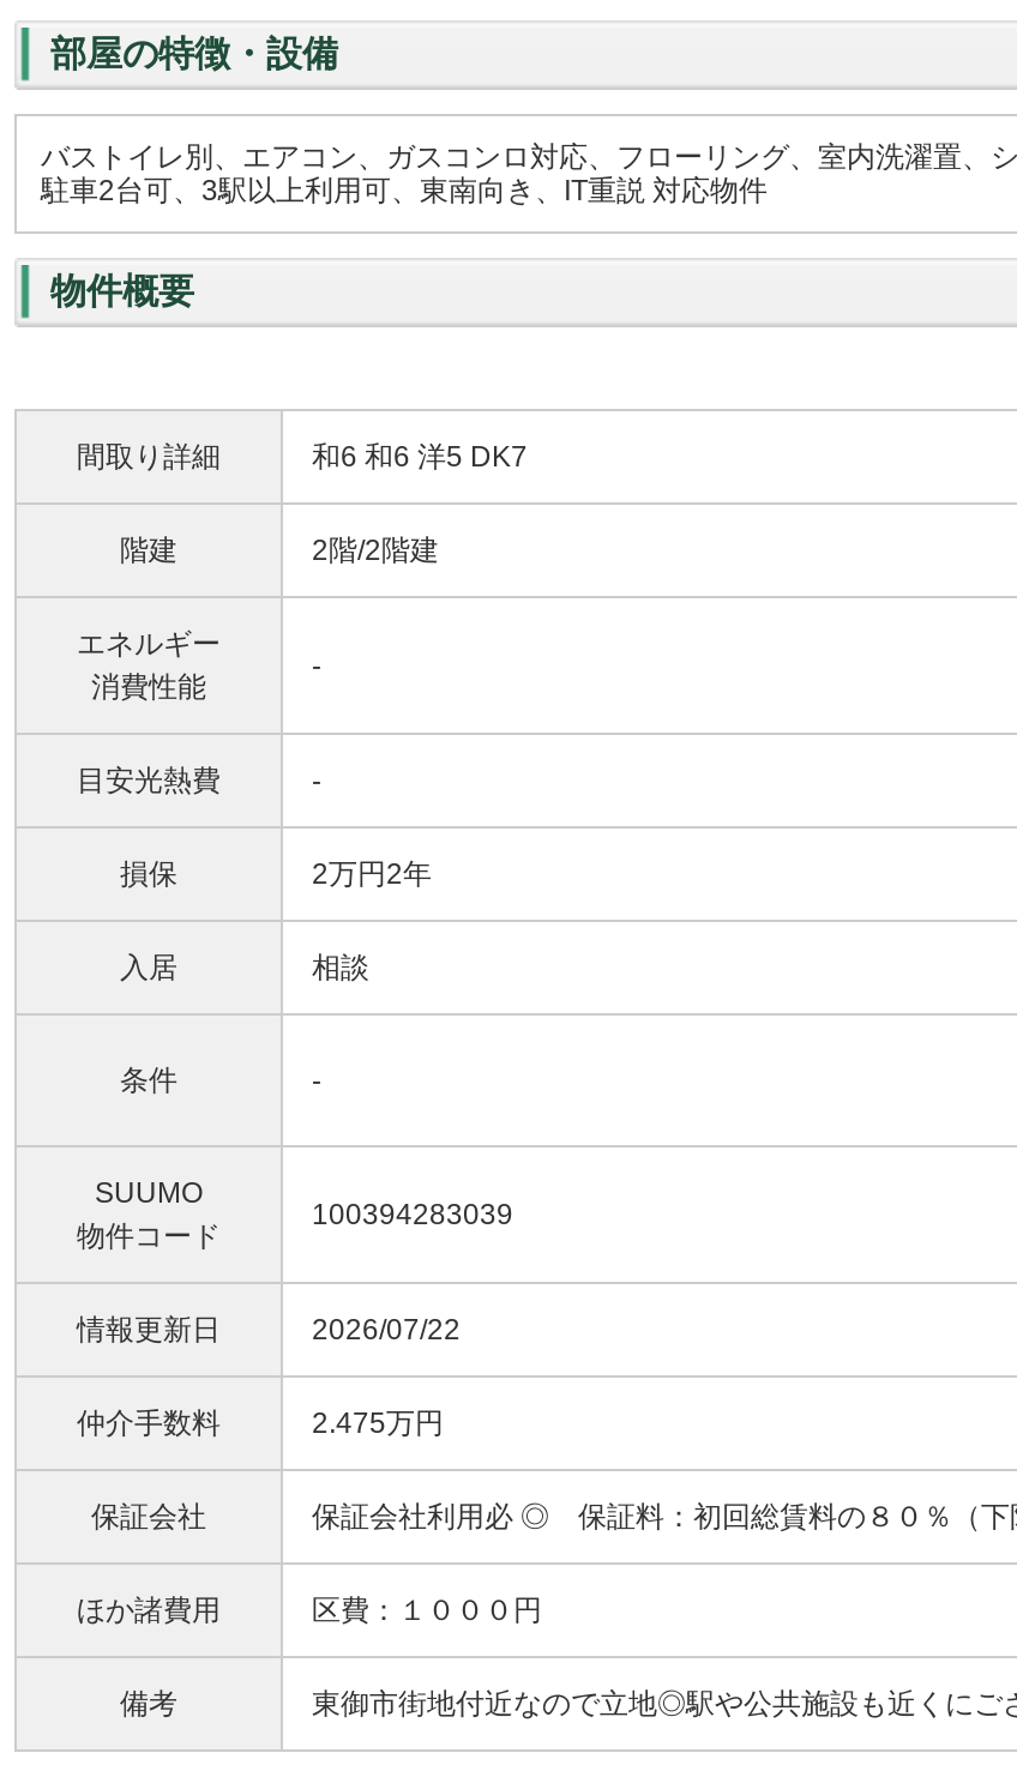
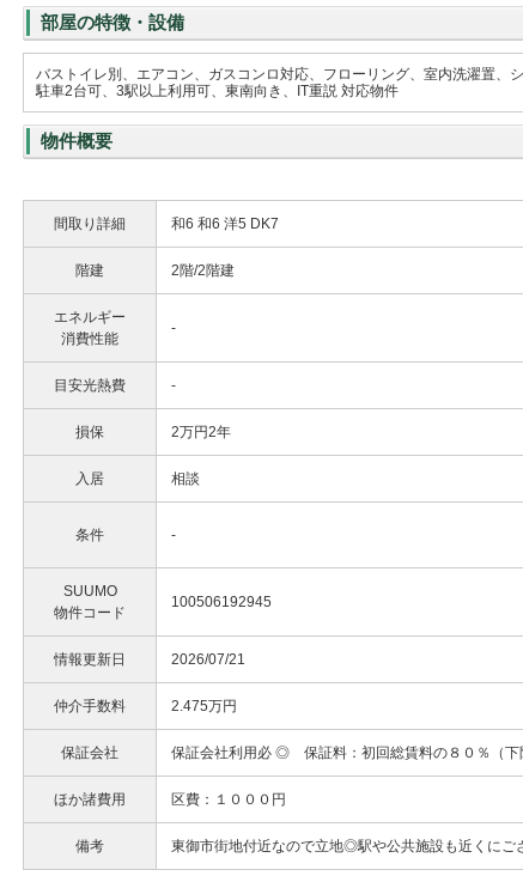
[312,1198,513,1231] 100394283039 -> [171,594,272,610] 100506192945
[312,1313,461,1347] 2026/07/22 -> [171,651,245,668] 2026/07/21

